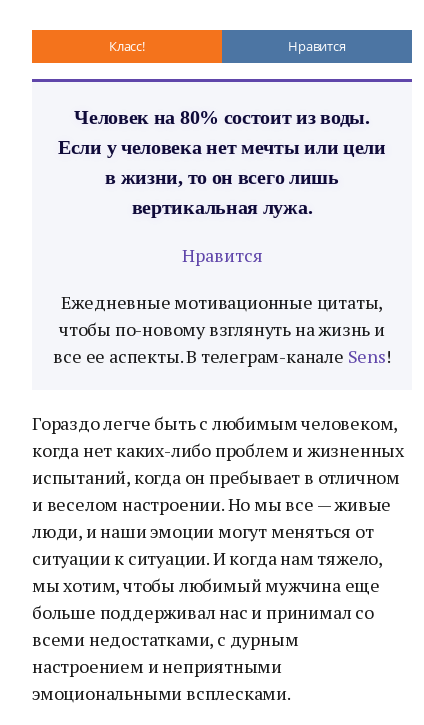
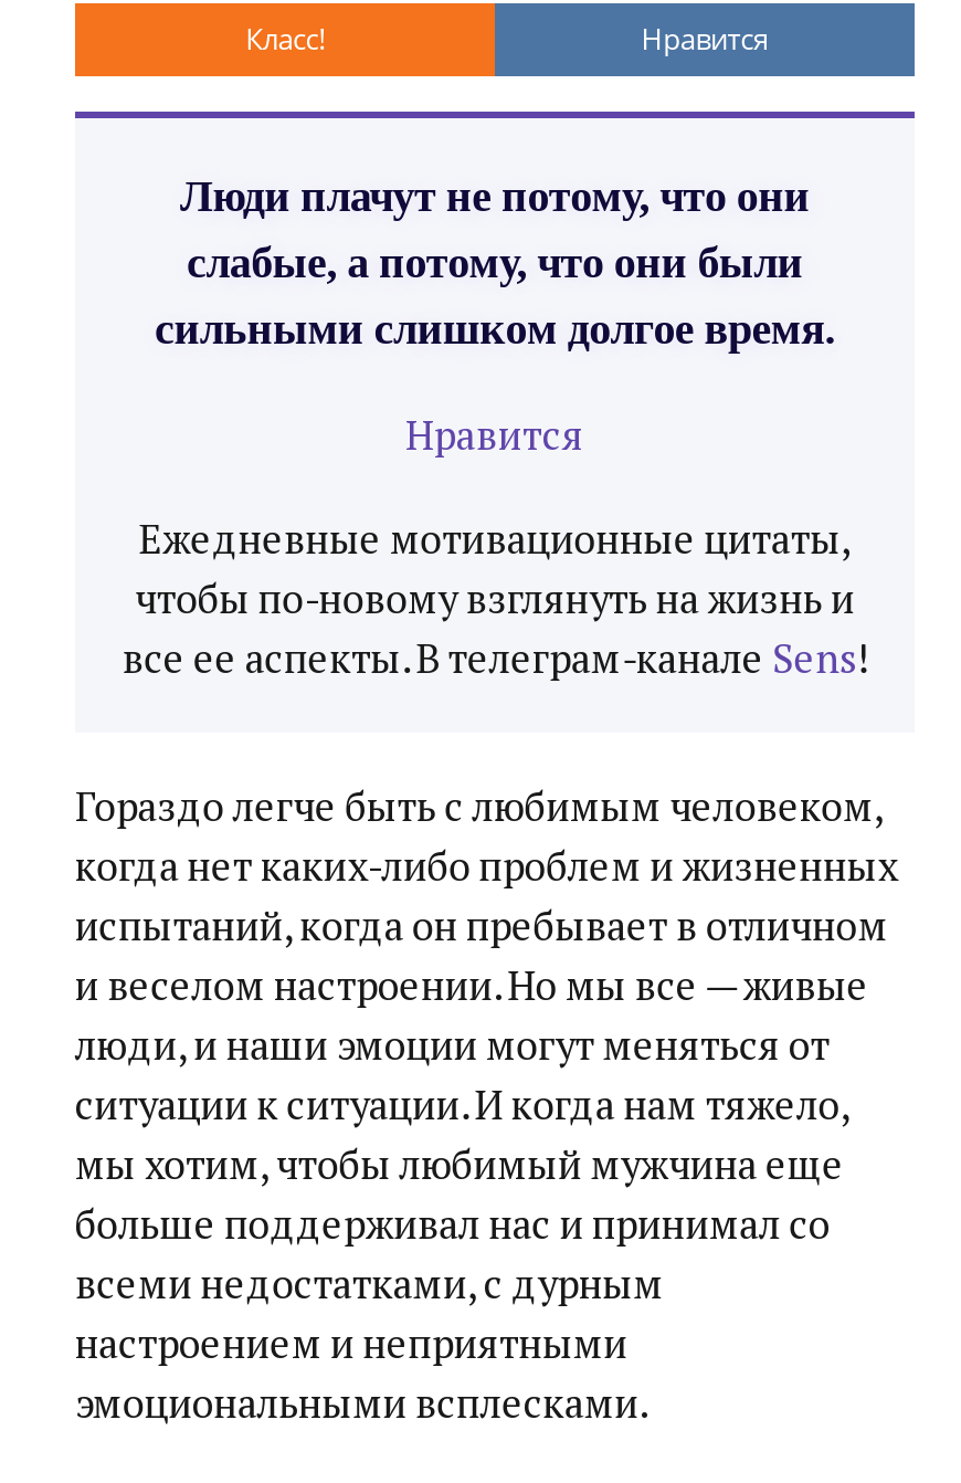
[58,106,386,218] Человек на 80% состоит из воды. | Если у человека нет мечты или цели | в жизни, то он всего лишь | вертикальная лужа. -> [155,171,835,353] Люди плачут не потому, что они | слабые, а потому, что они были | сильными слишком долгое время.

